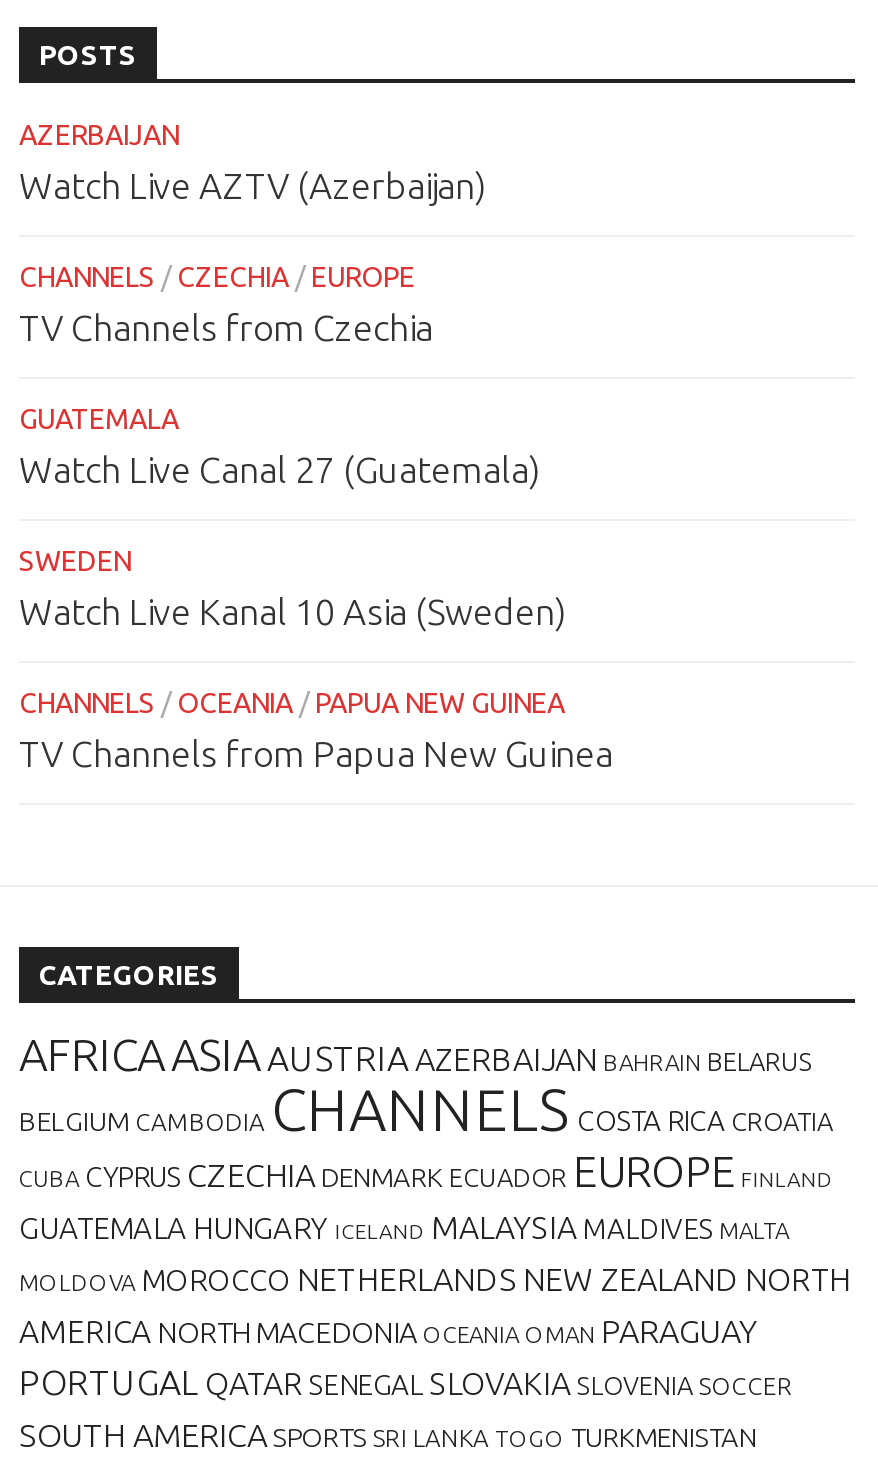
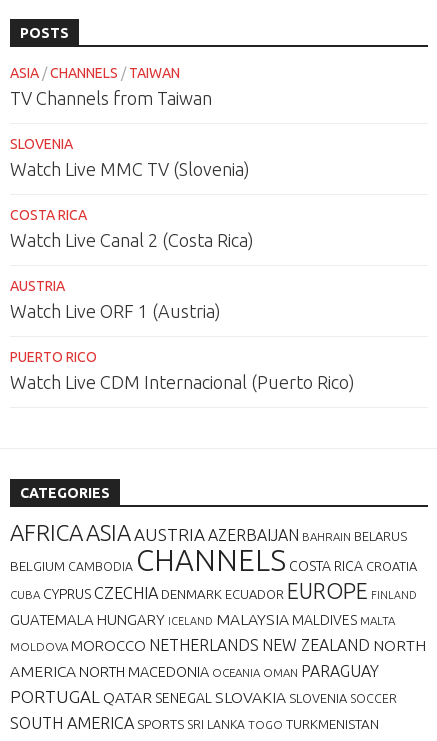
[19,118,487,204] AZERBAIJAN | Watch Live AZTV (Azerbaijan) -> [10,65,212,108] ASIA / CHANNELS / TAIWAN | TV Channels from Taiwan
[19,260,433,346] CHANNELS / CZECHIA / EUROPE | TV Channels from Czechia -> [10,136,250,179] SLOVENIA | Watch Live MMC TV (Slovenia)
[19,402,541,488] GUATEMALA | Watch Live Canal 27 (Guatemala) -> [10,207,254,250] COSTA RICA | Watch Live Canal 2 (Costa Rica)
[19,544,567,630] SWEDEN | Watch Live Kanal 10 Asia (Sweden) -> [10,278,221,321] AUSTRIA | Watch Live ORF 1 (Austria)
[19,686,613,772] CHANNELS / OCEANIA / PAPUA NEW GUINEA | TV Channels from Papua New Guinea -> [10,349,355,392] PUERTO RICO | Watch Live CDM Internacional (Puerto Rico)

